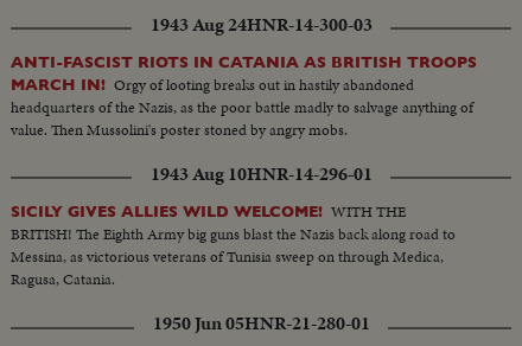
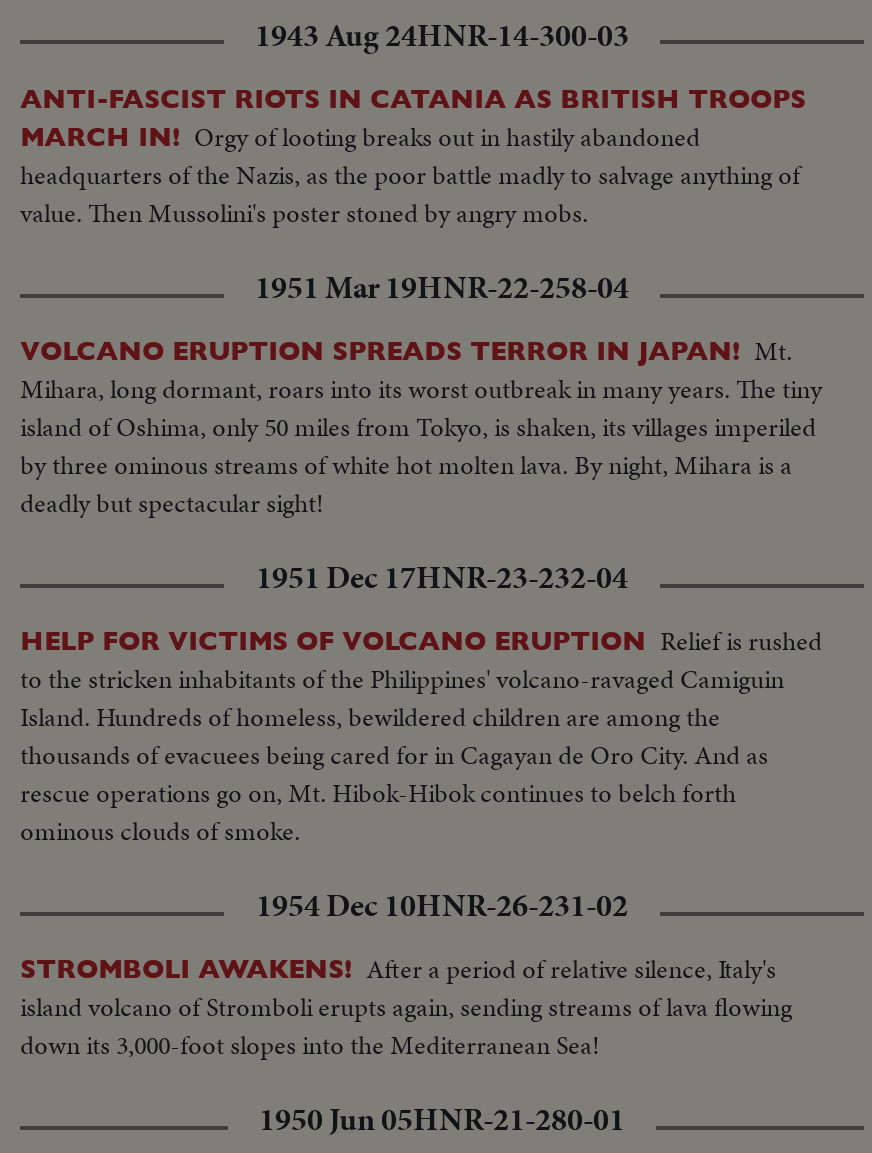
[11,162,456,291] 1943 Aug 10HNR-14-296-01 | SICILY GIVES ALLIES WILD WELCOME! WITH THE | BRITISH! The Eighth Army big guns blast the Nazis back along road to | Messina, as victorious veterans of Tunisia sweep on through Medica, | Ragusa, Catania. -> [20,267,822,1065] 1951 Mar 19HNR-22-258-04 | VOLCANO ERUPTION SPREADS TERROR IN JAPAN! Mt. | Mihara, long dormant, roars into its worst outbreak in many years. The tiny | island of Oshima, only 50 miles from Tokyo, is shaken, its villages imperiled | by three ominous streams of white hot molten lava. By night, Mihara is a | deadly but spectacular sight! | 1951 Dec 17HNR-23-232-04 | HELP FOR VICTIMS OF VOLCANO ERUPTION Relief is rushed | to the stricken inhabitants of the Philippines' volcano-ravaged Camiguin | Island. Hundreds of homeless, bewildered children are among the | thousands of evacuees being cared for in Cagayan de Oro City. And as | rescue operations go on, Mt. Hibok-Hibok continues to belch forth | ominous clouds of smoke. | 1954 Dec 10HNR-26-231-02 | STROMBOLI AWAKENS! After a period of relative silence, Italy's | island volcano of Stromboli erupts again, sending streams of lava flowing | down its 3,000-foot slopes into the Mediterranean Sea!

